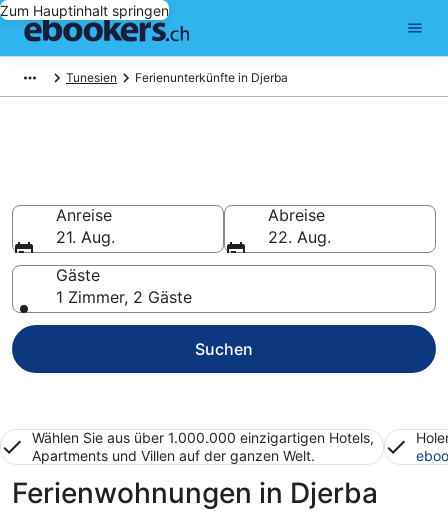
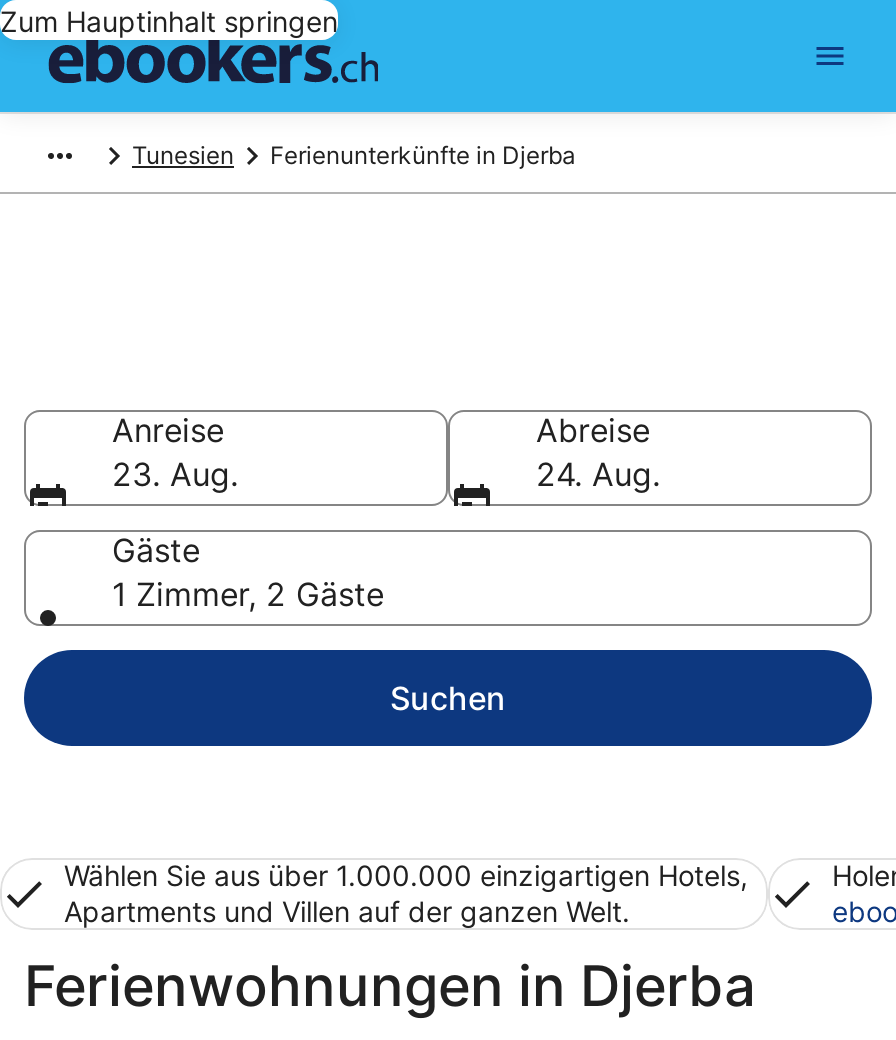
[56,227,115,247] 21. Aug. -> [112,454,238,494] 23. Aug.
[268,227,331,247] 22. Aug. -> [536,454,660,494] 24. Aug.

